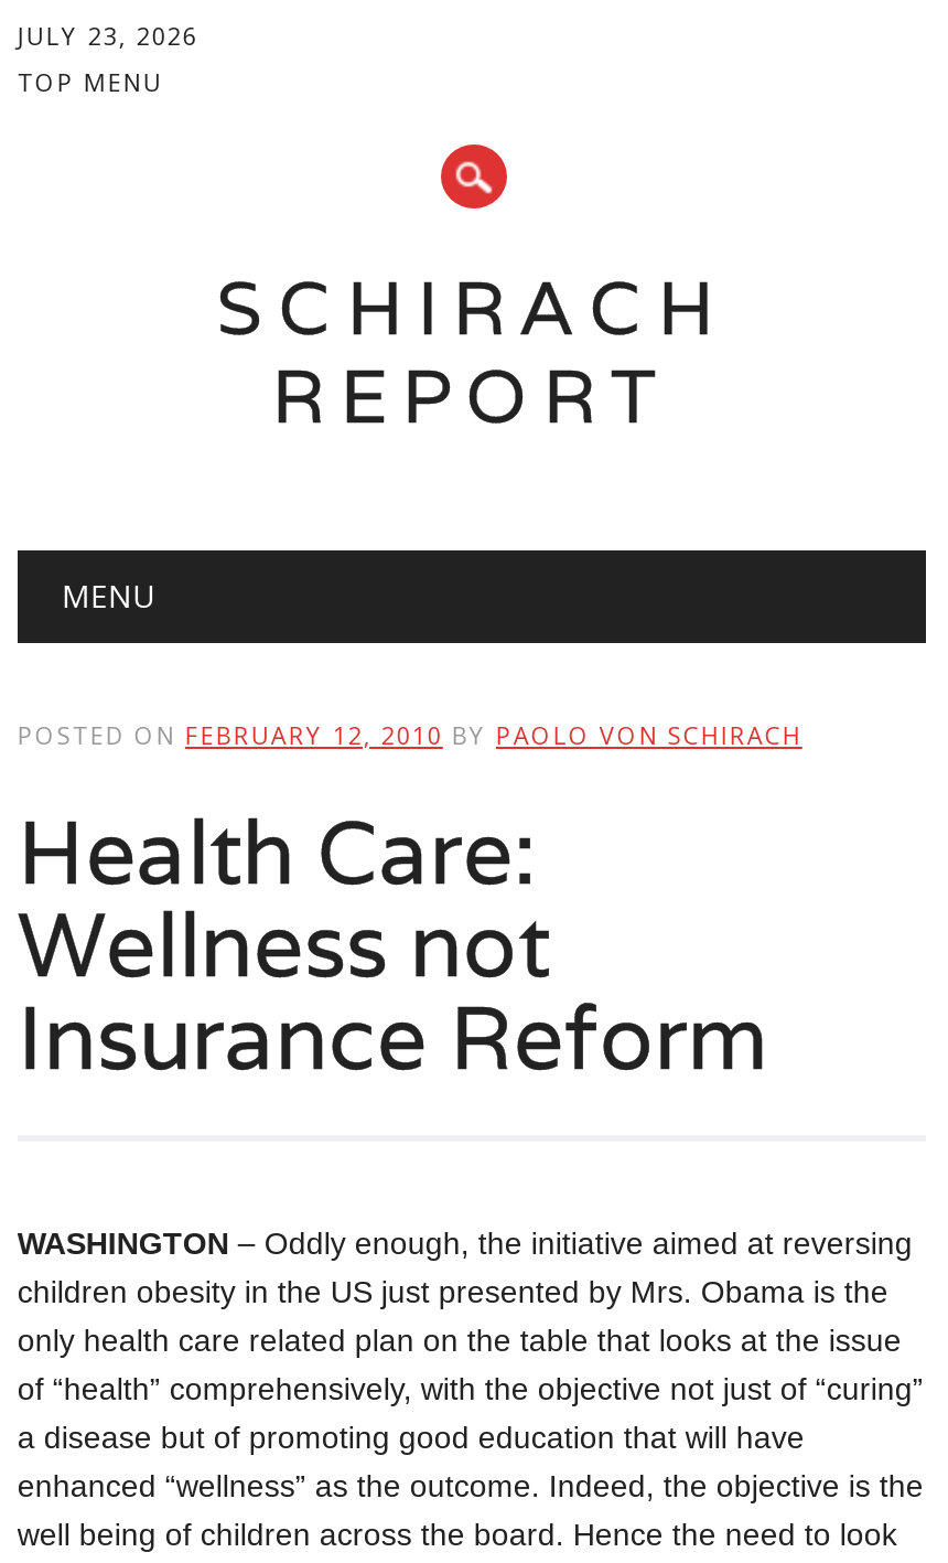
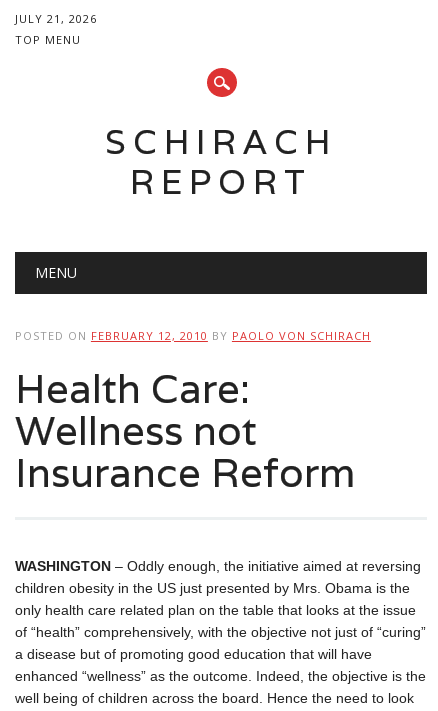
[17,19,198,52] JULY 23, 2026 -> [15,11,97,26] JULY 21, 2026

